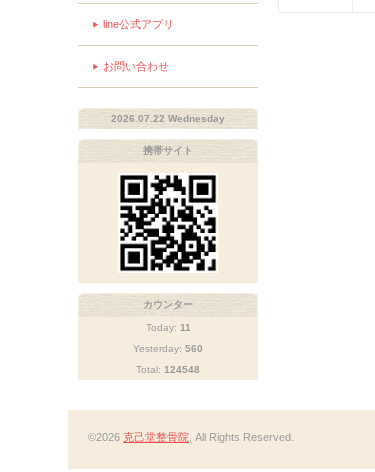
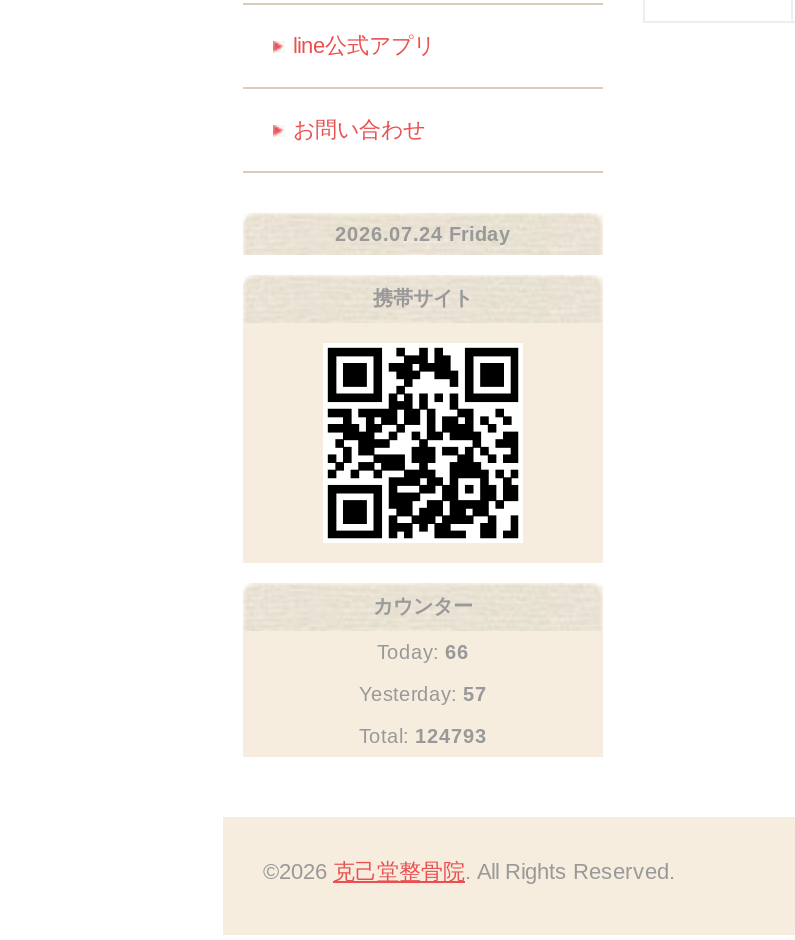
[111,113,225,124] 2026.07.22 Wednesday -> [335,223,511,245] 2026.07.24 Friday
[145,322,190,333] Today: 11 -> [377,641,469,663] Today: 66
[133,343,203,354] Yesterday: 560 -> [359,683,487,705] Yesterday: 57
[136,364,200,375] Total: 124548 -> [359,725,487,747] Total: 124793

